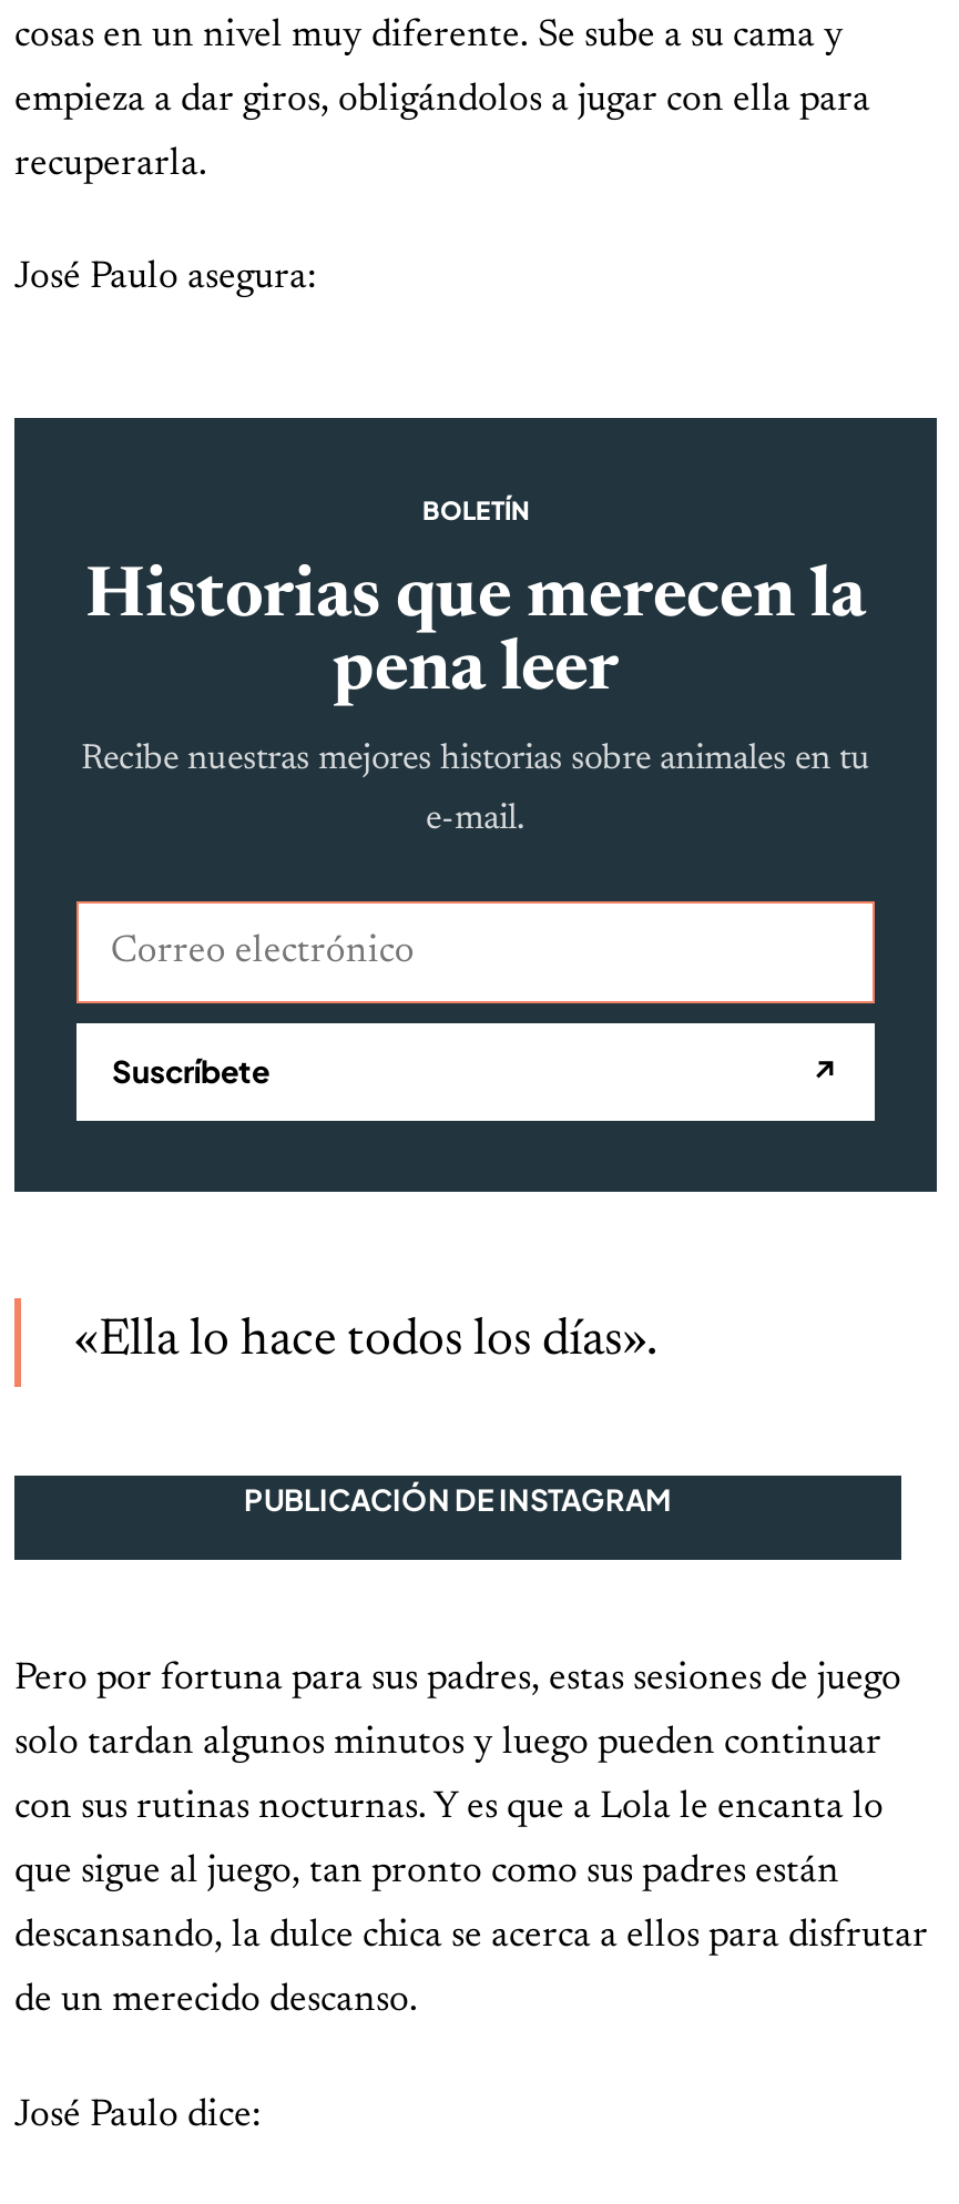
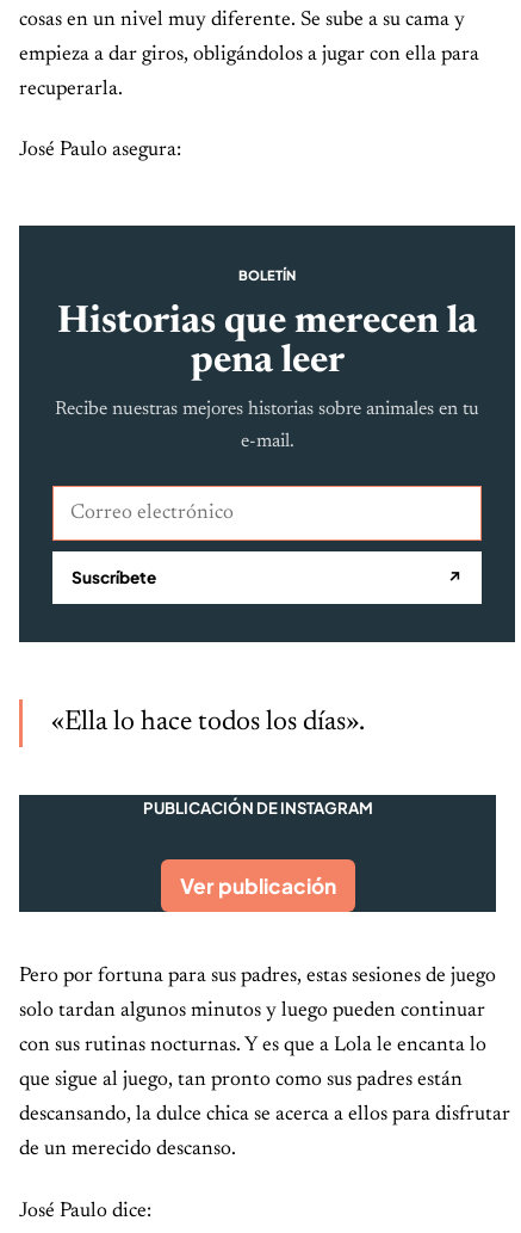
none -> [179,873,336,899] Ver publicación

